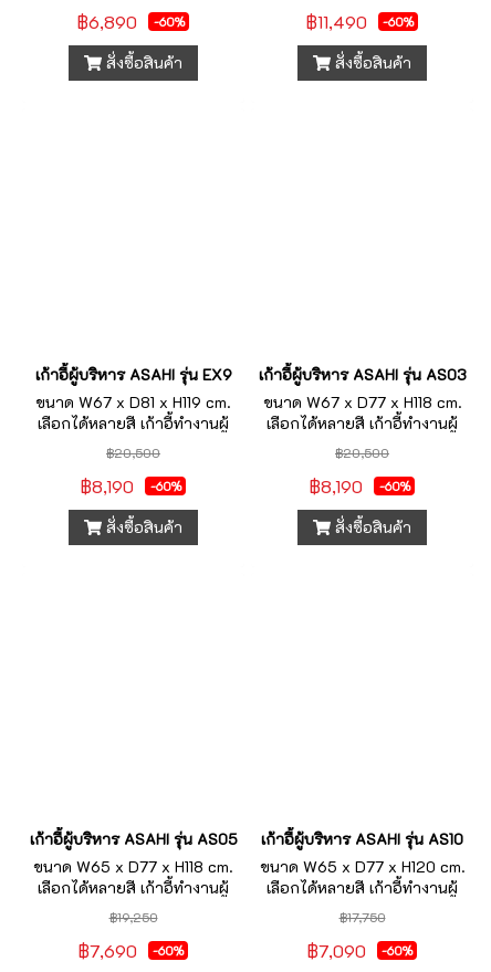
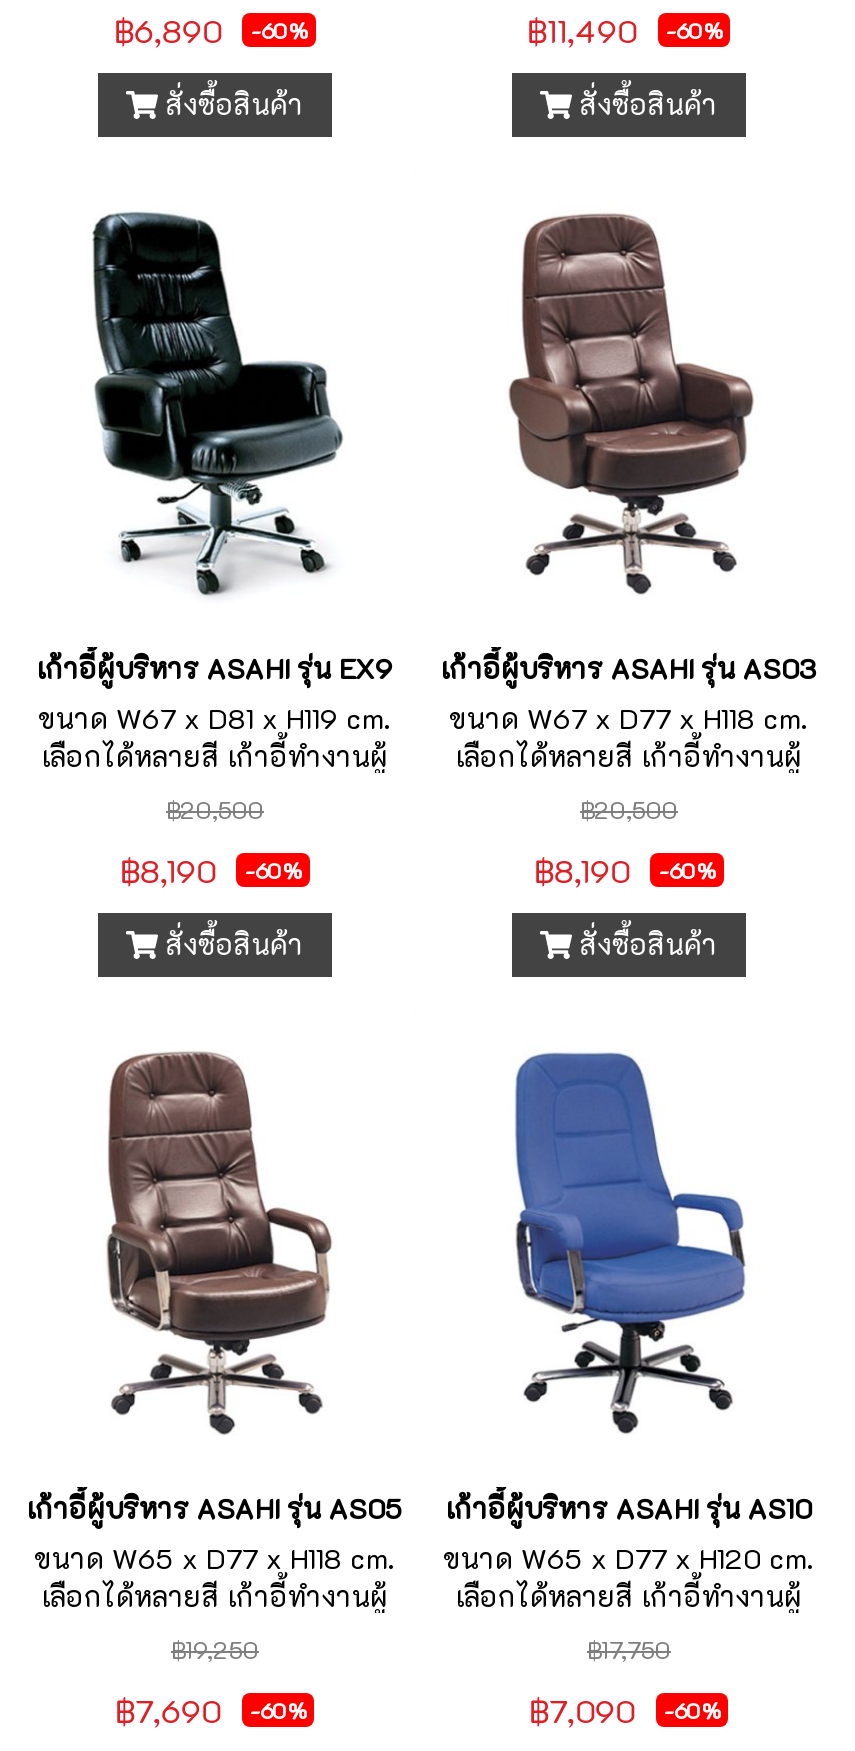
none -> [92,211,344,597] [image]
none -> [508,213,756,595] [image]
none -> [106,1051,334,1437] [image]
none -> [514,1051,746,1435] [image]

